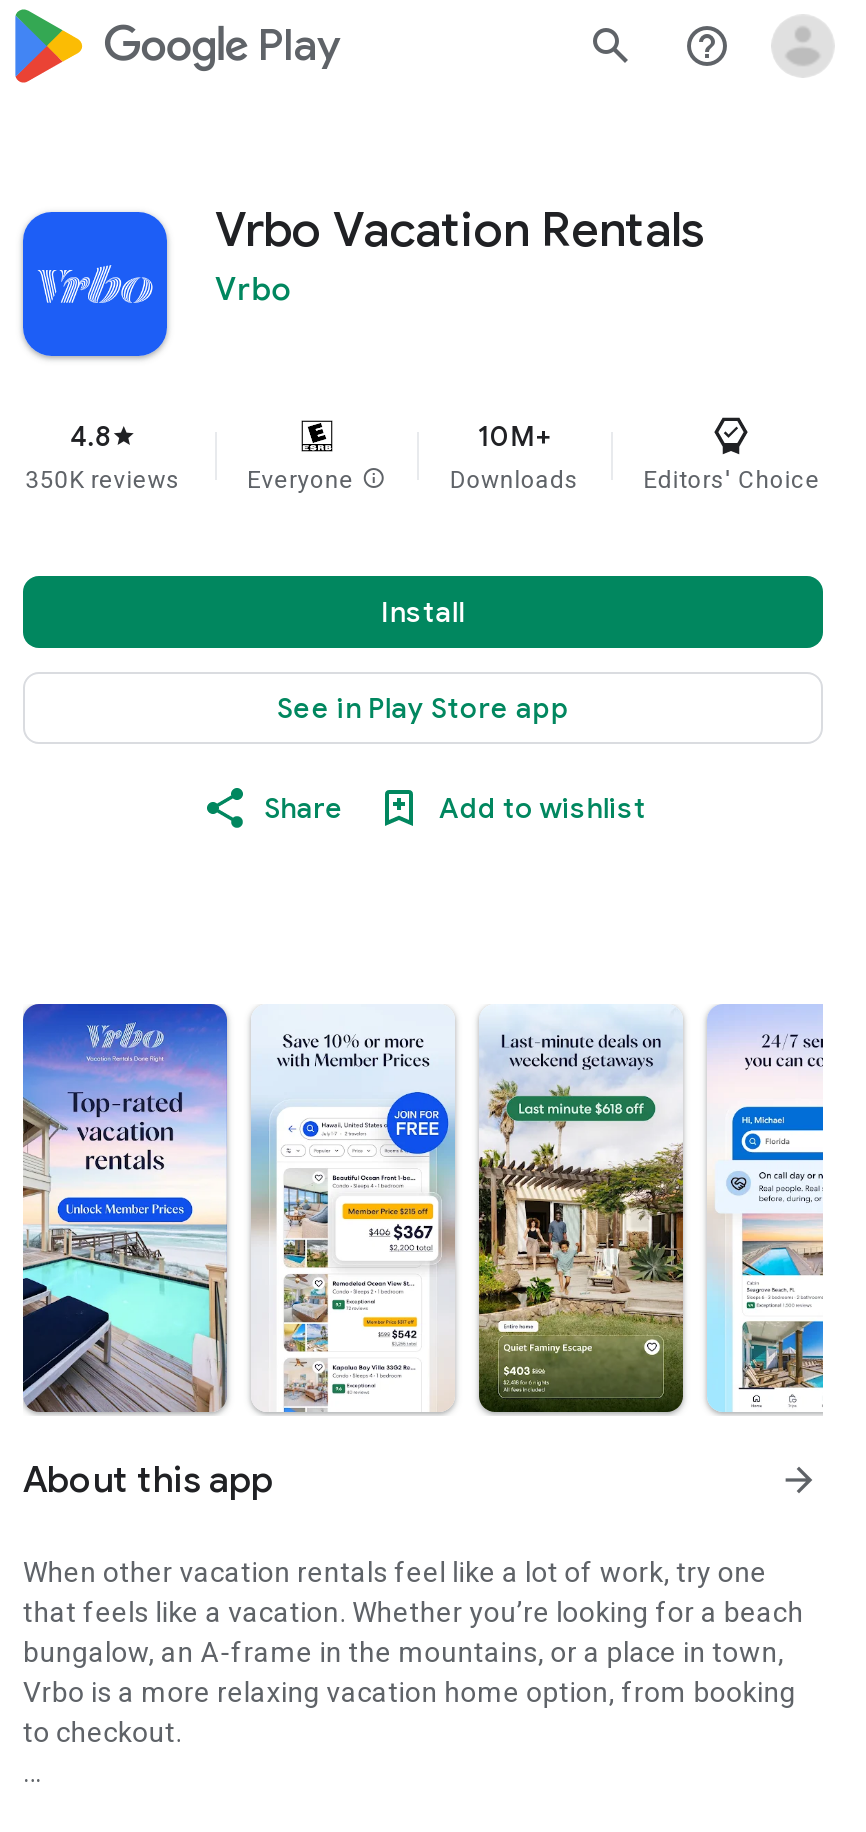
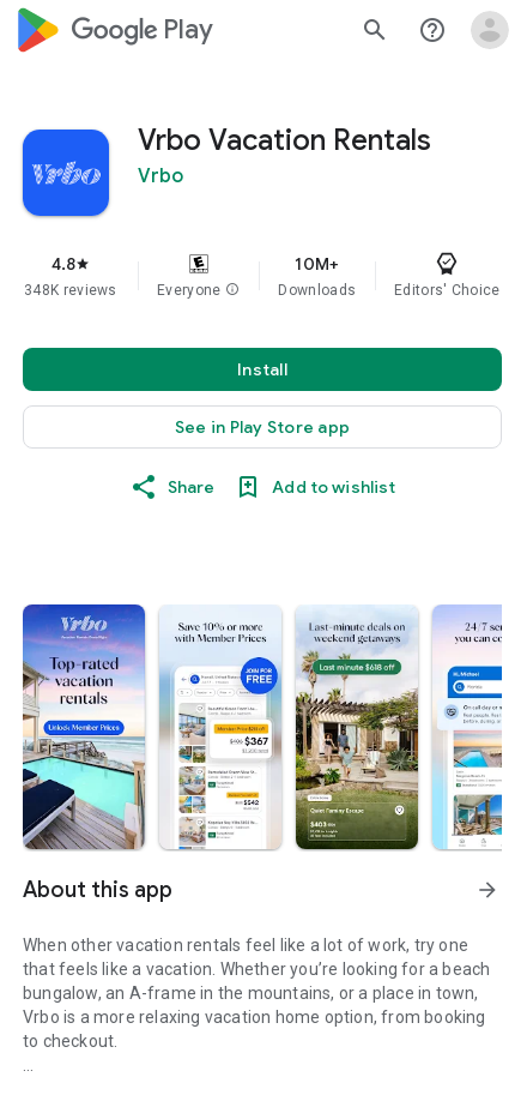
[25,466,181,494] 350K reviews -> [24,282,117,299] 348K reviews

